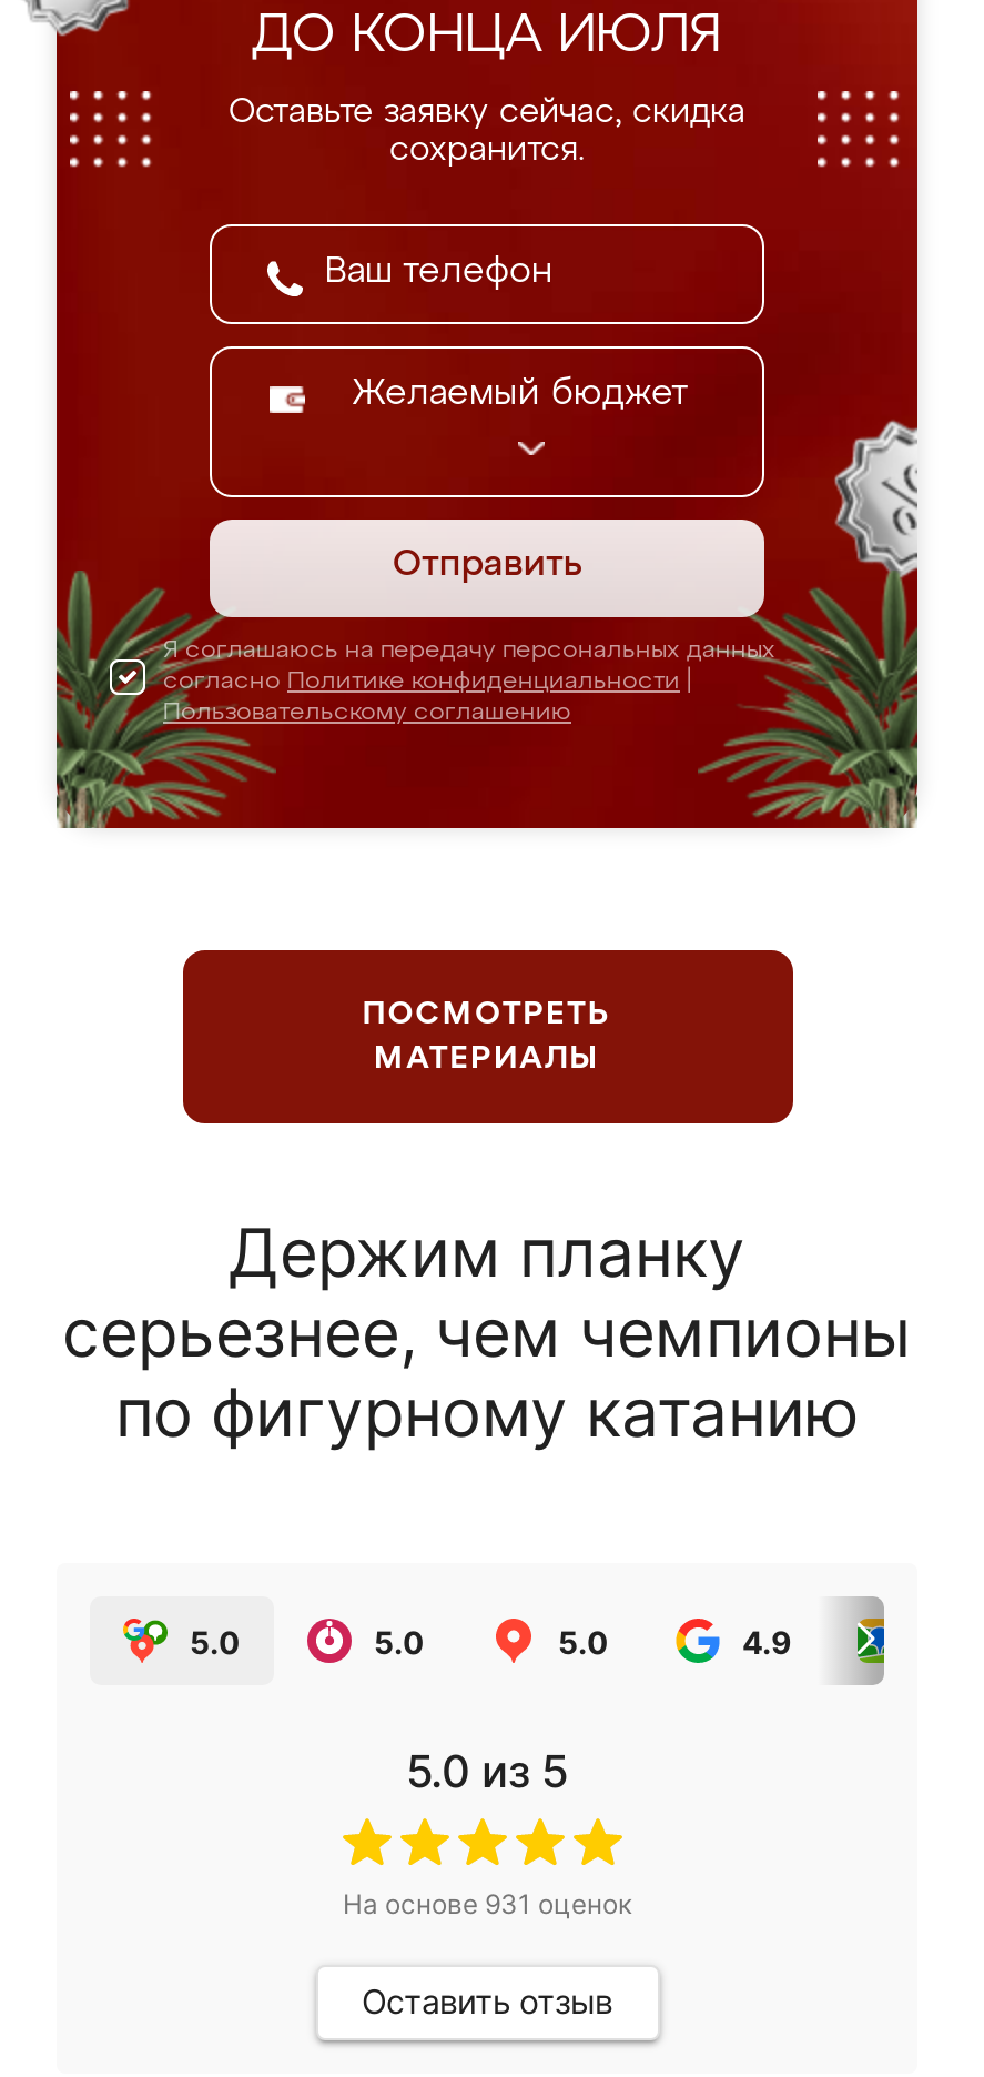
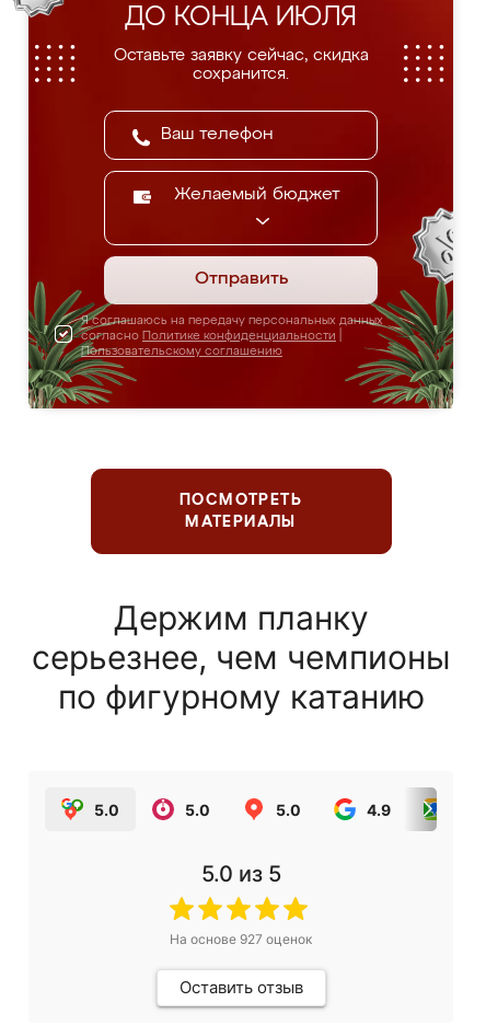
[343,1887,631,1920] На основе 931 оценок -> [170,931,312,947] На основе 927 оценок

